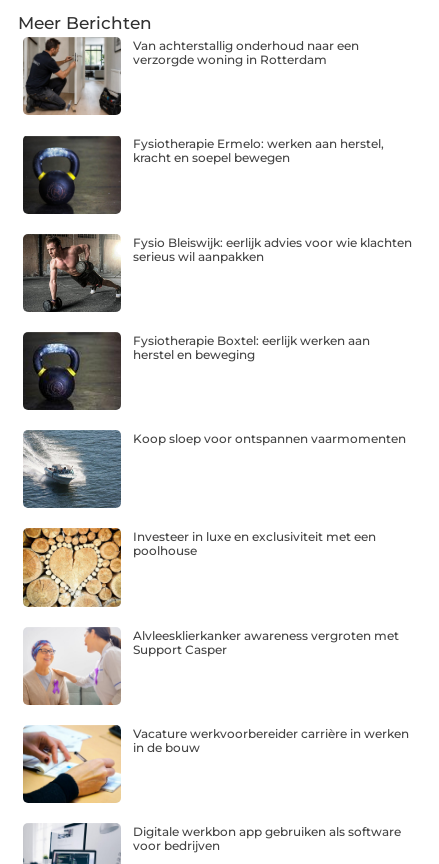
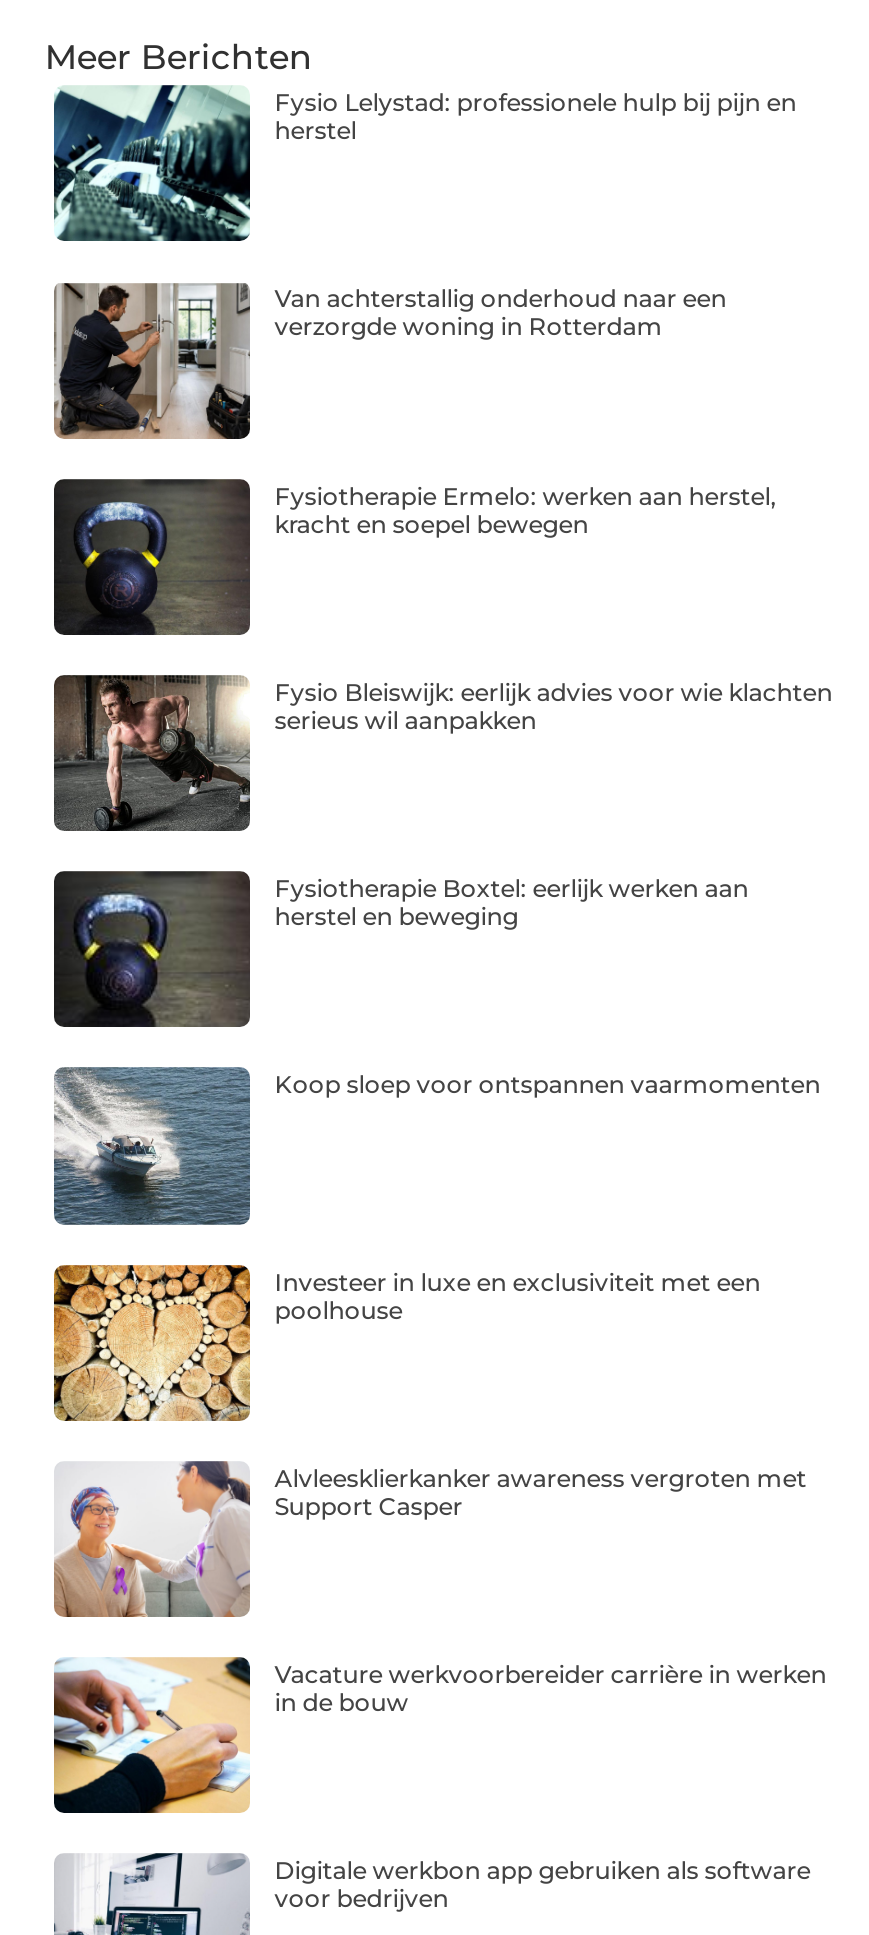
none -> [52,85,796,243] [image] | Fysio Lelystad: professionele hulp bij pijn en | herstel

